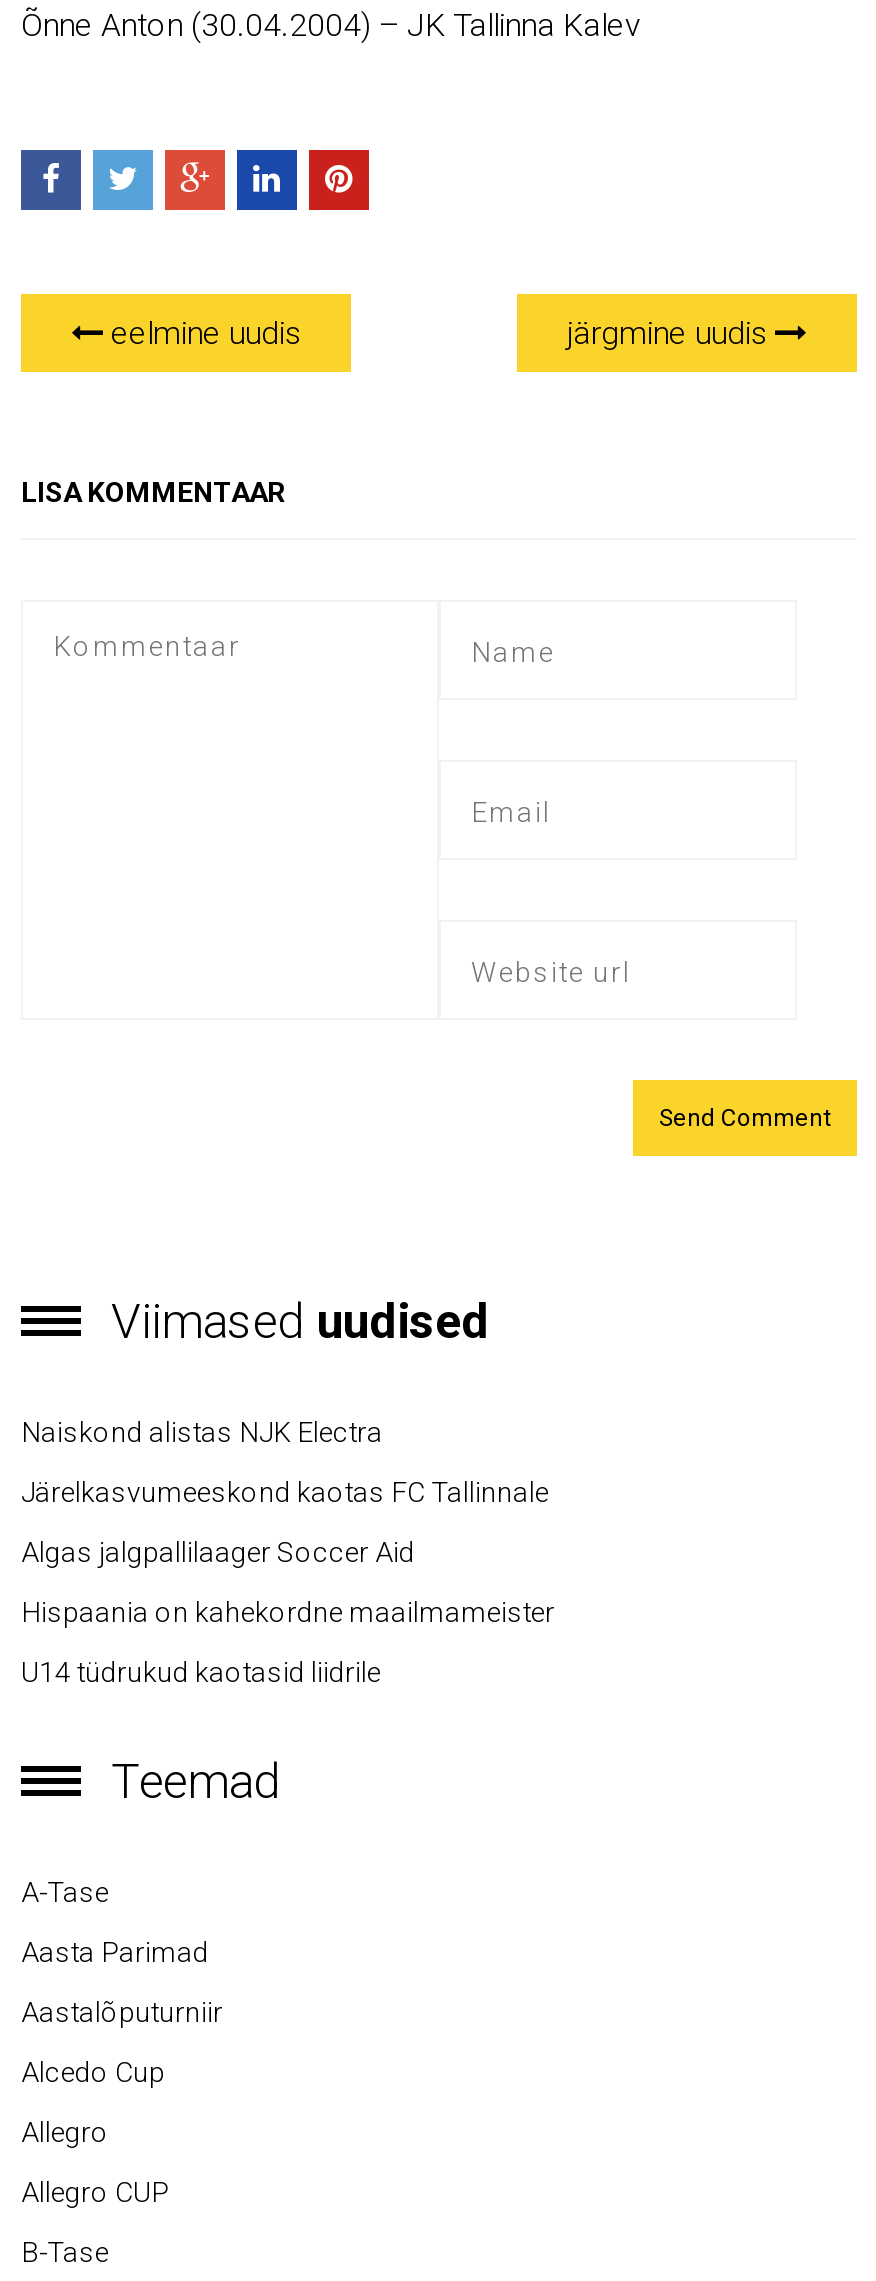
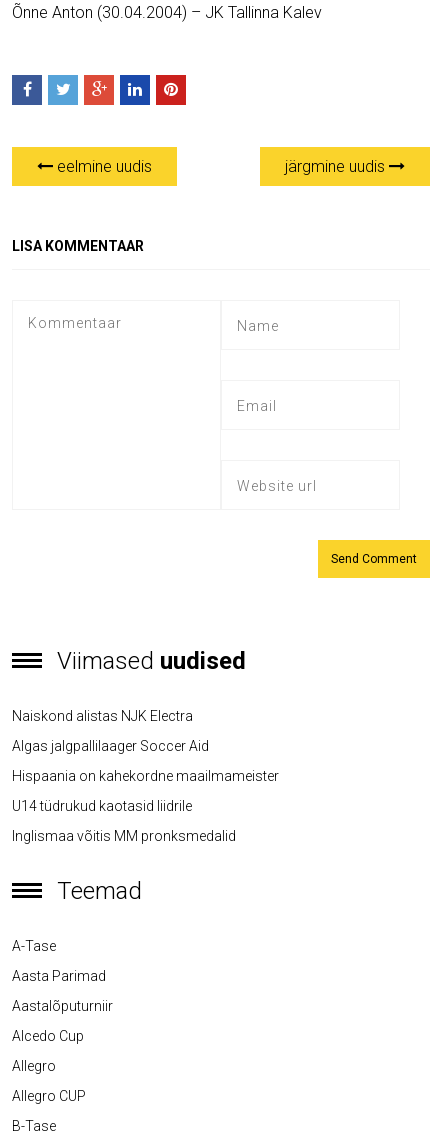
[21,1476,549,1508] Järelkasvumeeskond kaotas FC Tallinnale -> none
moved [21,1536,555,1688] -> [12,738,279,814]: Algas jalgpallilaager Soccer Aid | Hispaania on kahekordne maailmameister | U14 tüdrukud kaotasid liidrile
none -> [12,828,236,844] Inglismaa võitis MM pronksmedalid

